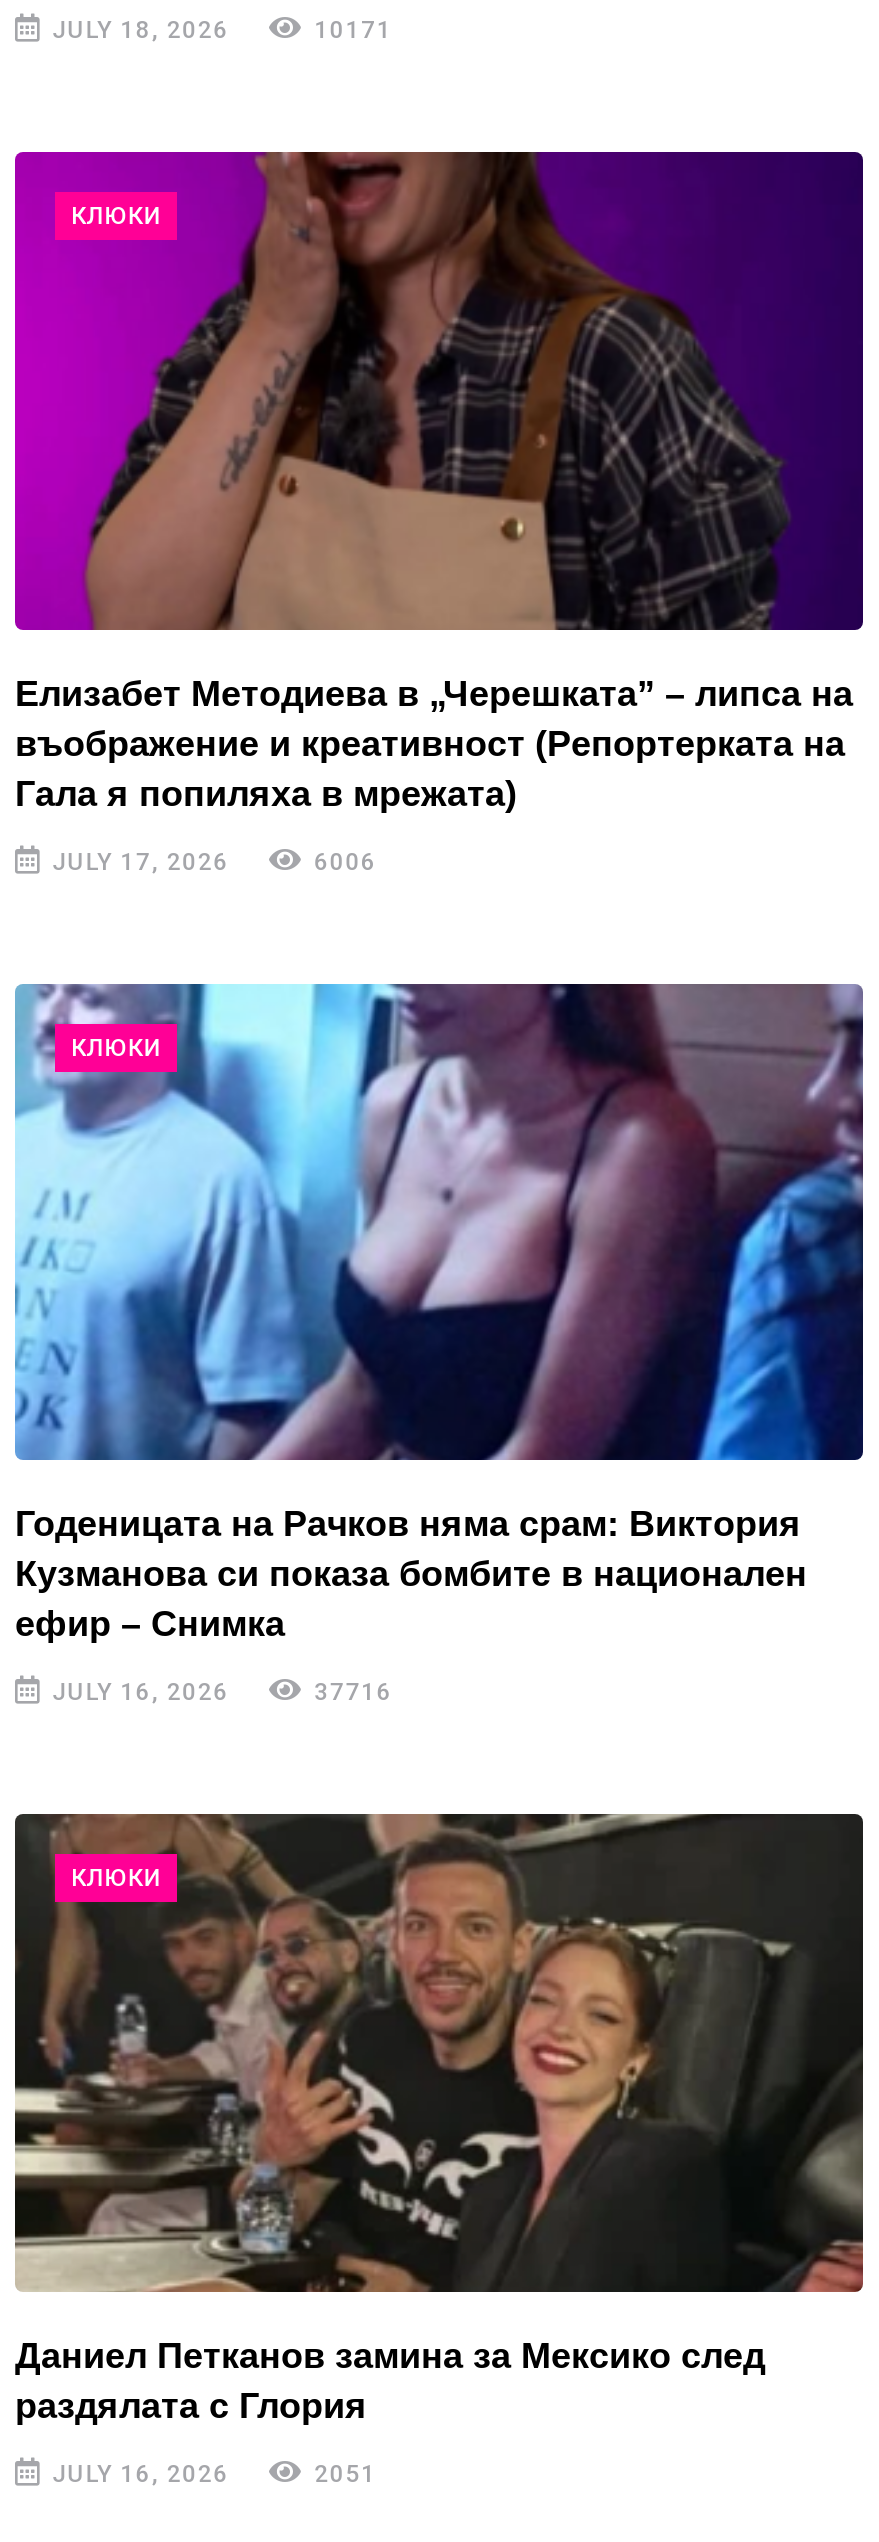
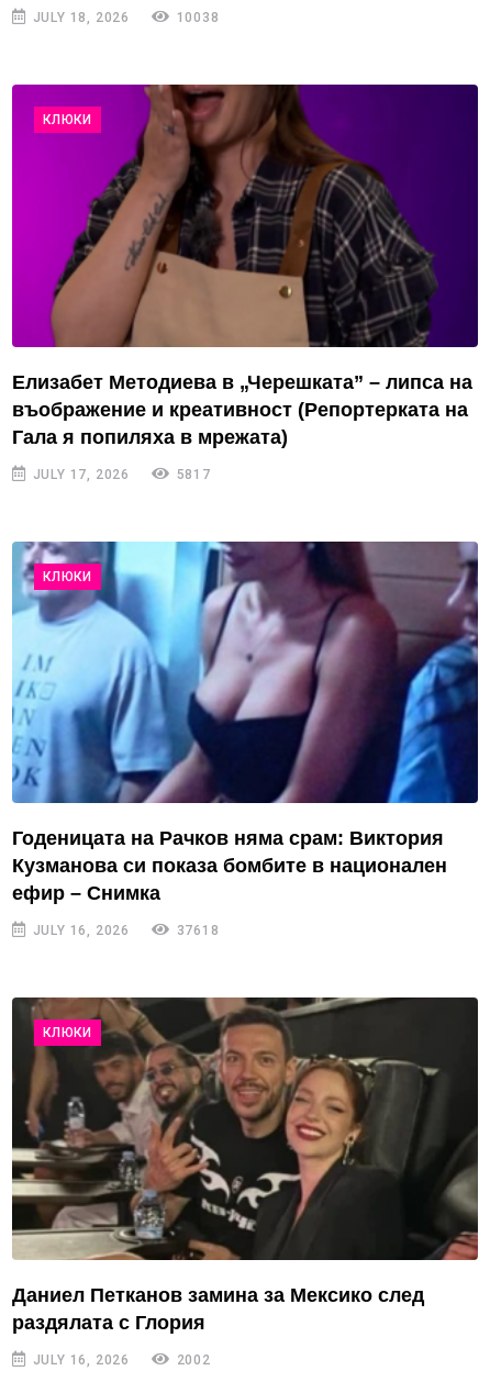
[307,16,392,44] 10171 -> [172,10,219,25] 10038
[307,847,377,875] 6006 -> [172,466,211,482] 5817
[307,1678,392,1706] 37716 -> [172,923,219,938] 37618
[307,2459,377,2487] 2051 -> [172,1352,211,1367] 2002

